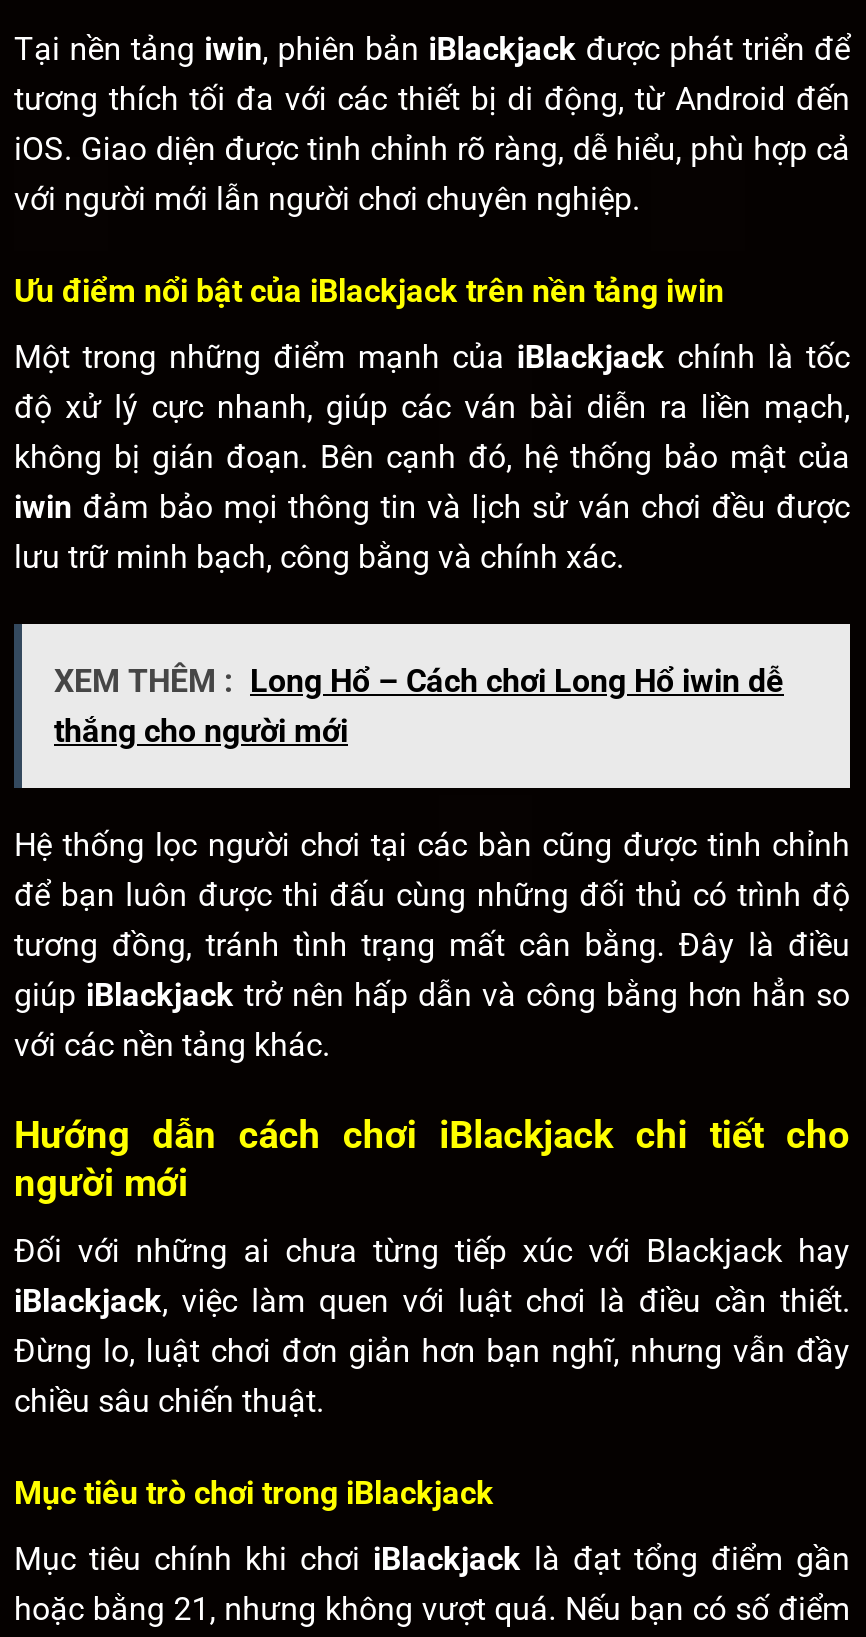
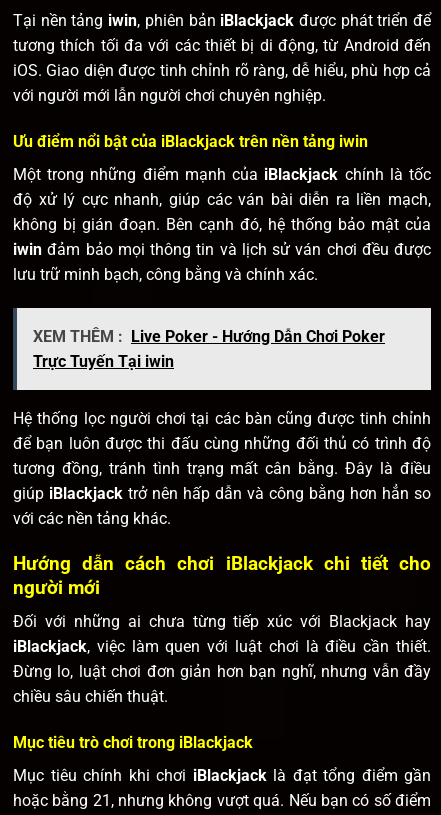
[54,662,784,750] XEM THÊM : Long Hổ – Cách chơi Long Hổ iwin dễ | thắng cho người mới -> [33,327,385,371] XEM THÊM : Live Poker - Hướng Dẫn Chơi Poker | Trực Tuyến Tại iwin

